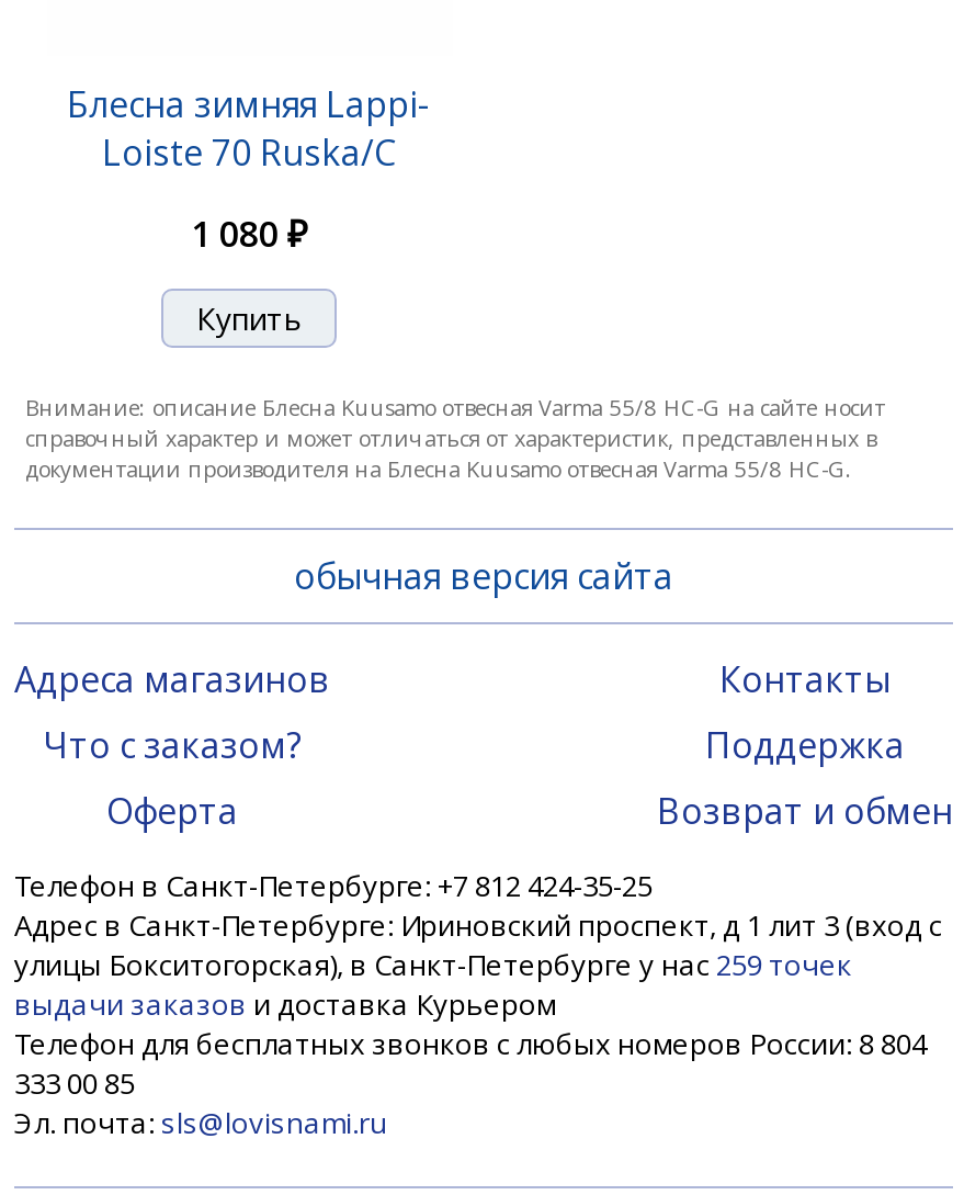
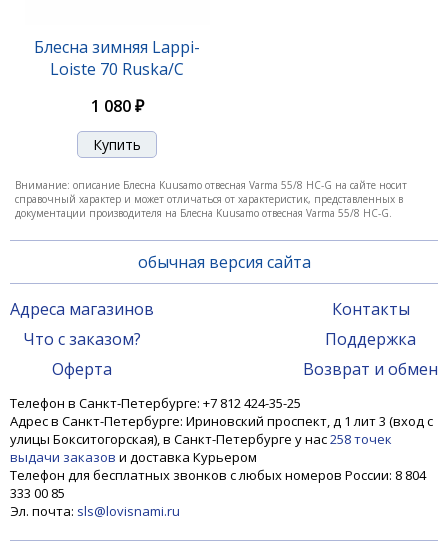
[14,945,852,984] улицы Бокситогорская), в Санкт-Петербурге у нас 259 точек -> [10,430,392,448] улицы Бокситогорская), в Санкт-Петербурге у нас 258 точек

